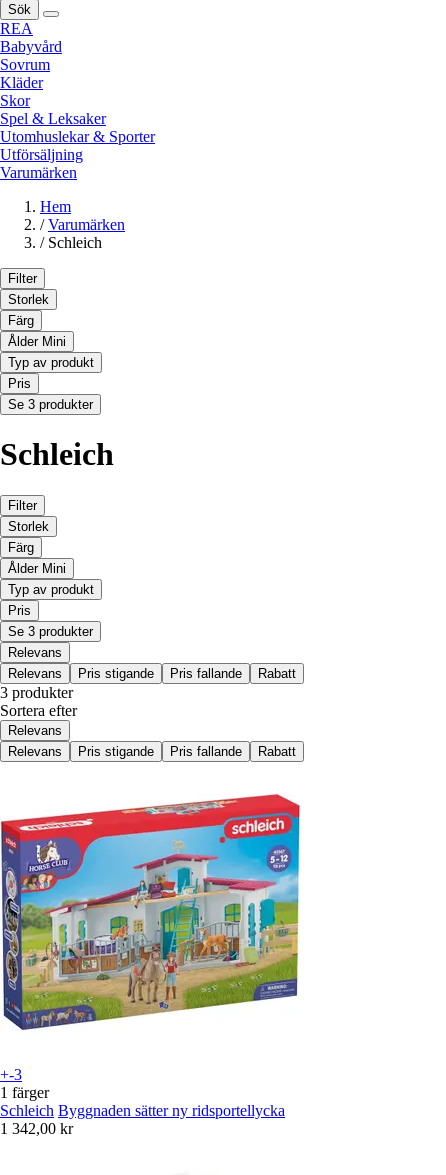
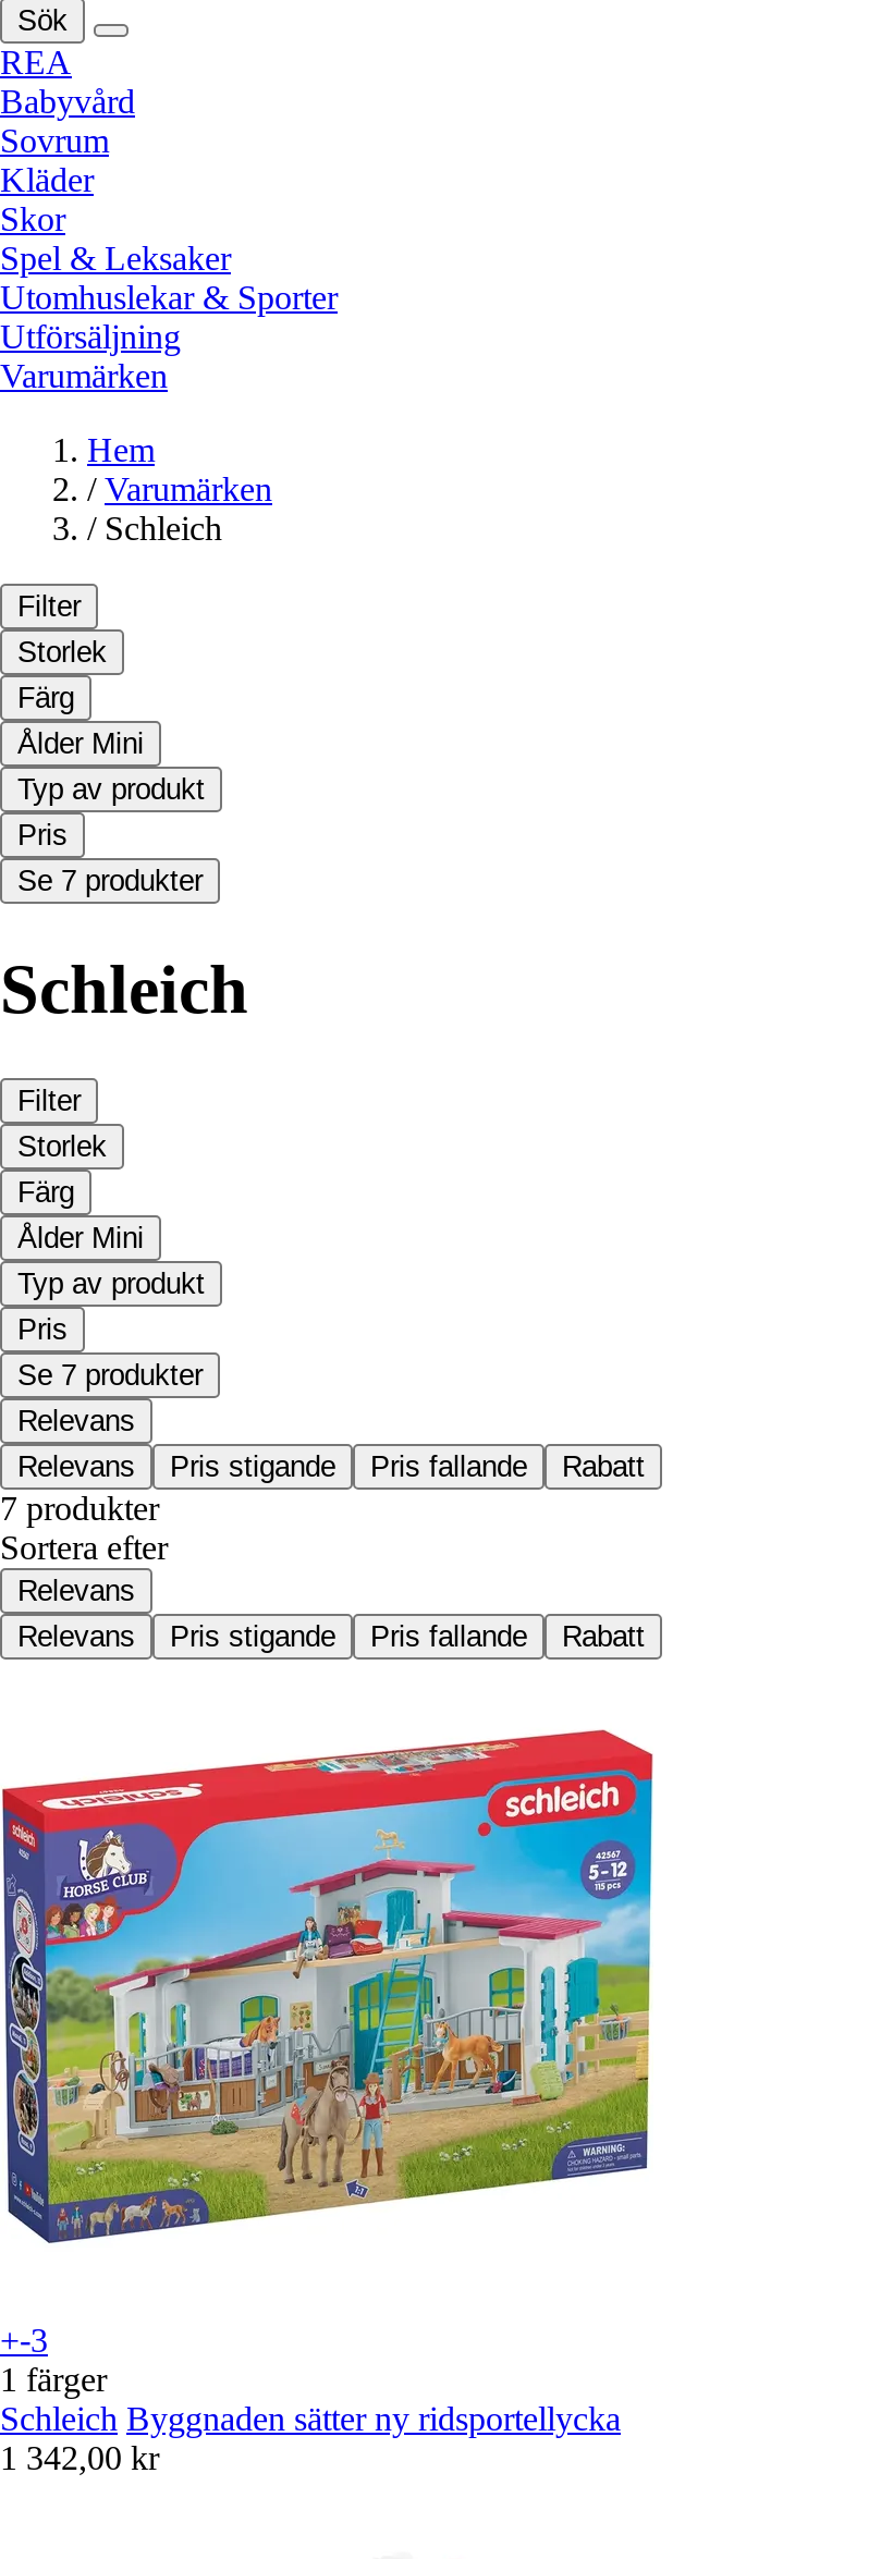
[8,397,93,412] Se 3 produkter -> [17,864,203,897] Se 7 produkter
[8,624,93,639] Se 3 produkter -> [17,1359,203,1391] Se 7 produkter
[0,684,73,701] 3 produkter -> [0,1489,159,1526] 7 produkter

